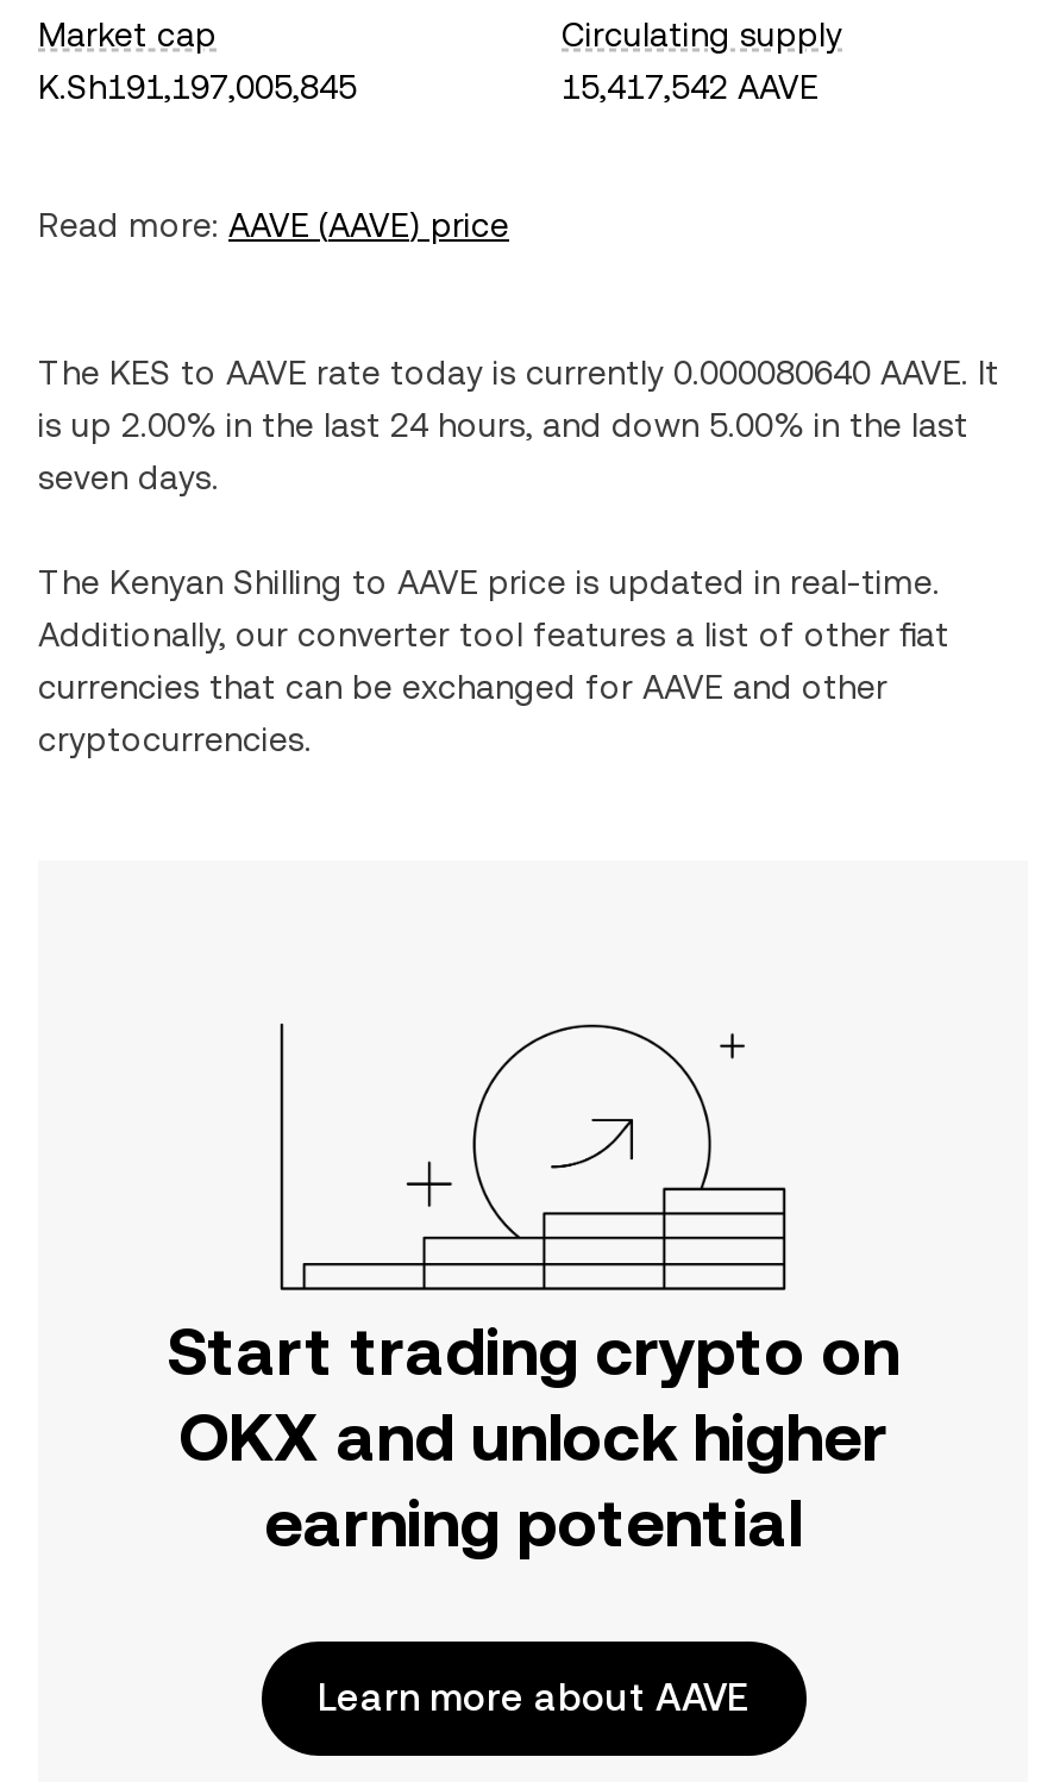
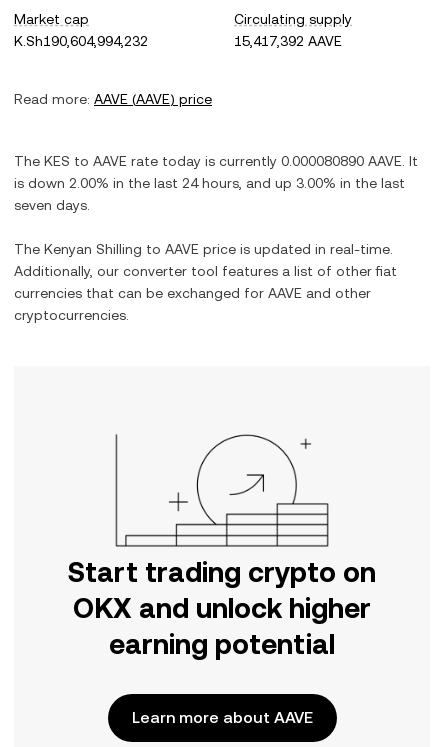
[38,68,357,106] K.Sh191,197,005,845 -> [14,33,148,49] K.Sh190,604,994,232
[562,68,818,106] 15,417,542 AAVE -> [234,33,342,49] 15,417,392 AAVE
[38,354,999,392] The KES to AAVE rate today is currently 0.000080640 AAVE. It -> [14,153,418,169] The KES to AAVE rate today is currently 0.000080890 AAVE. It
[38,406,968,444] is up 2.00% in the last 24 hours, and down 5.00% in the last -> [14,175,405,191] is down 2.00% in the last 24 hours, and up 3.00% in the last

